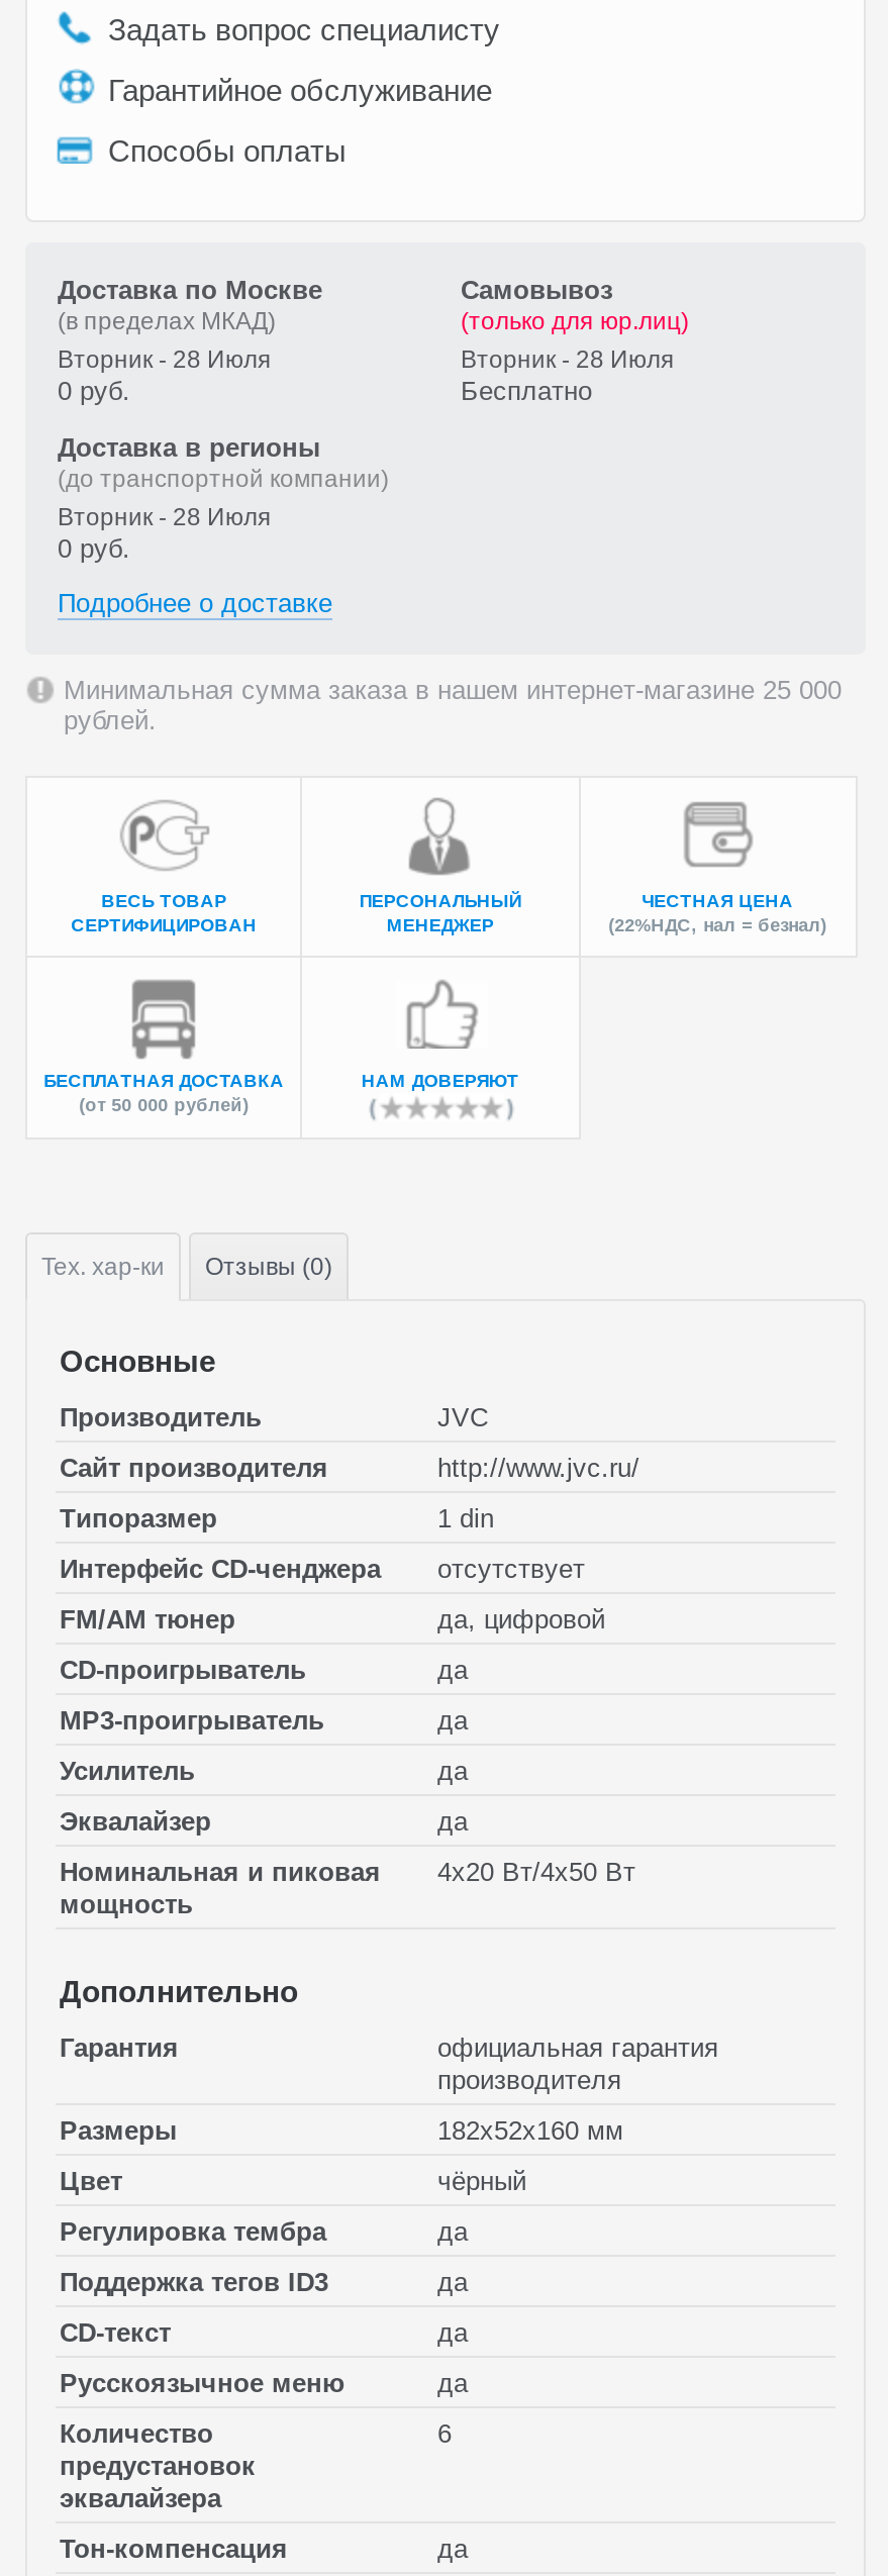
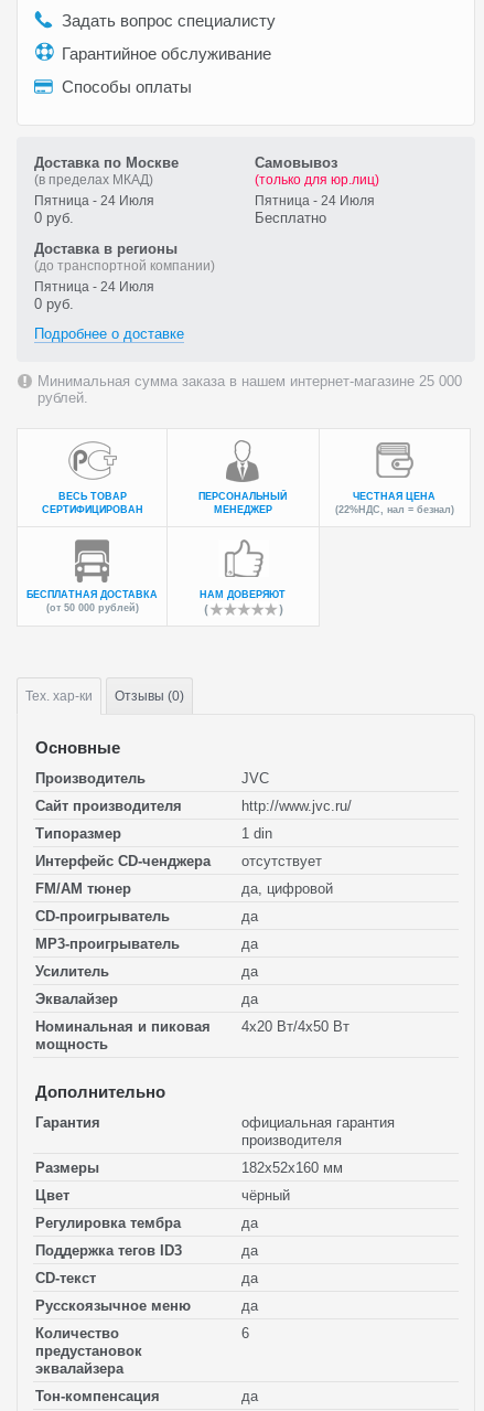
[58,345,272,374] Вторник - 28 Июля -> [34,193,154,209] Пятница - 24 Июля
[461,345,675,374] Вторник - 28 Июля -> [254,193,374,209] Пятница - 24 Июля
[58,503,272,531] Вторник - 28 Июля -> [34,279,154,295] Пятница - 24 Июля

